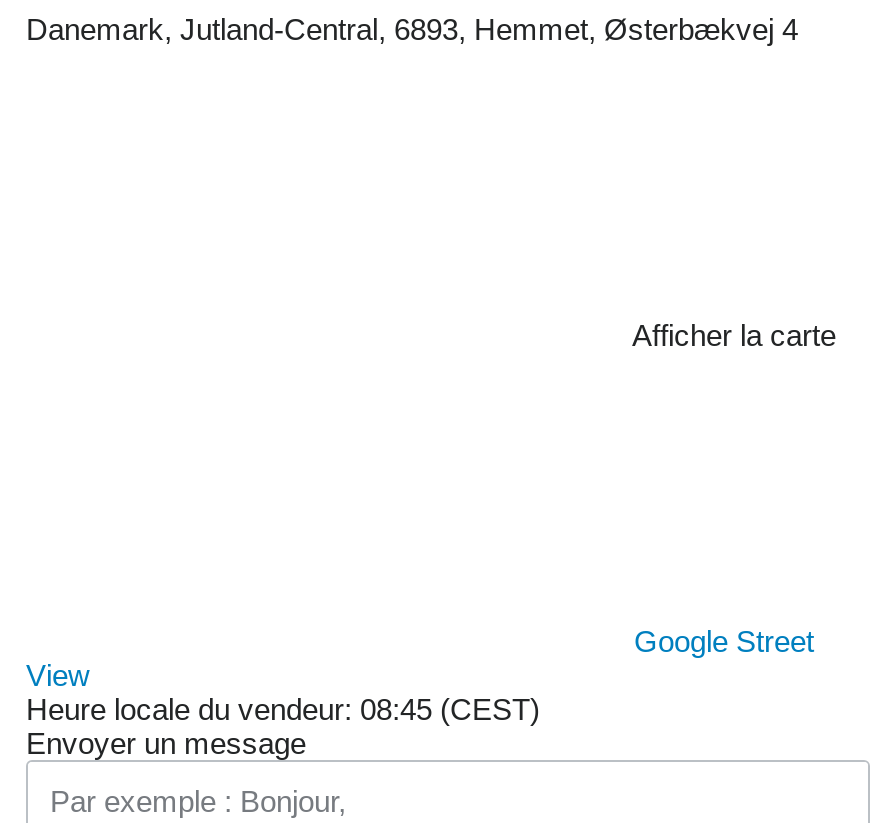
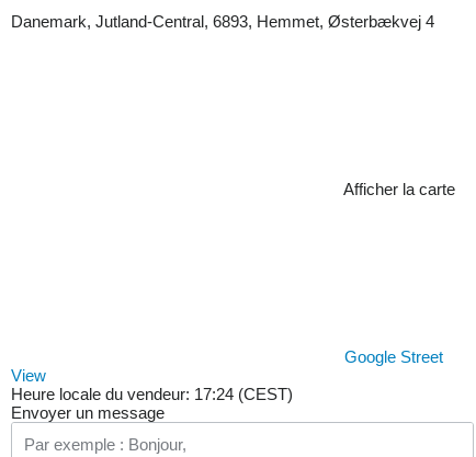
[26,692,540,726] Heure locale du vendeur: 08:45 (CEST) -> [11,385,293,403] Heure locale du vendeur: 17:24 (CEST)

